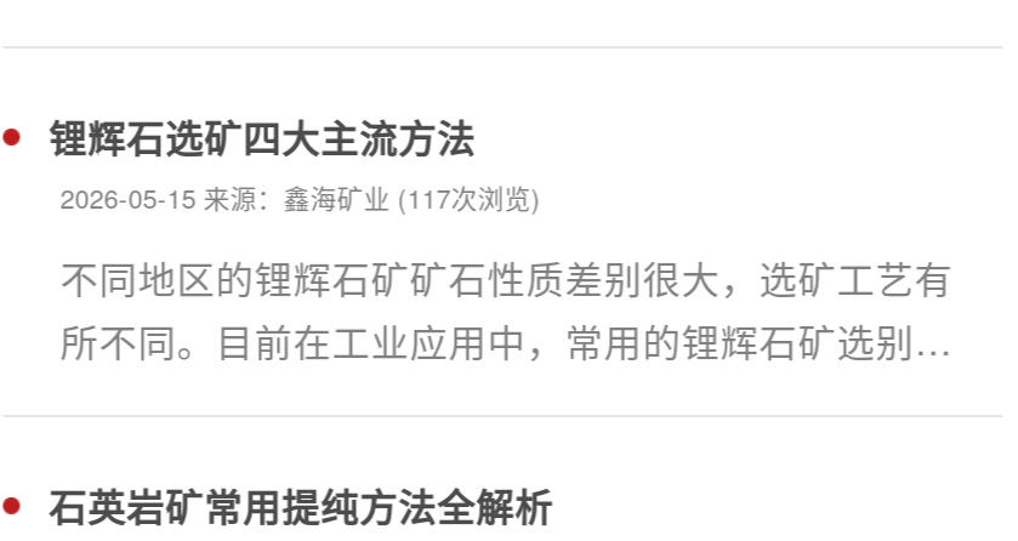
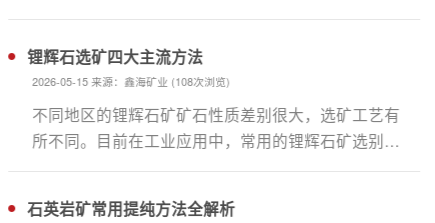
[60,179,541,215] 2026-05-15 来源：鑫海矿业 (117次浏览) -> [32,74,230,89] 2026-05-15 来源：鑫海矿业 (108次浏览)

